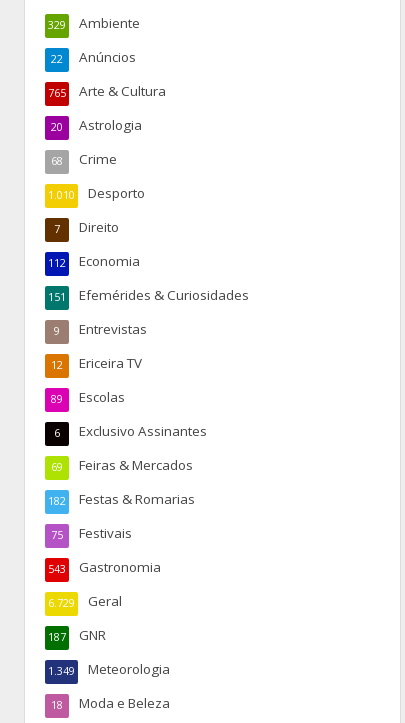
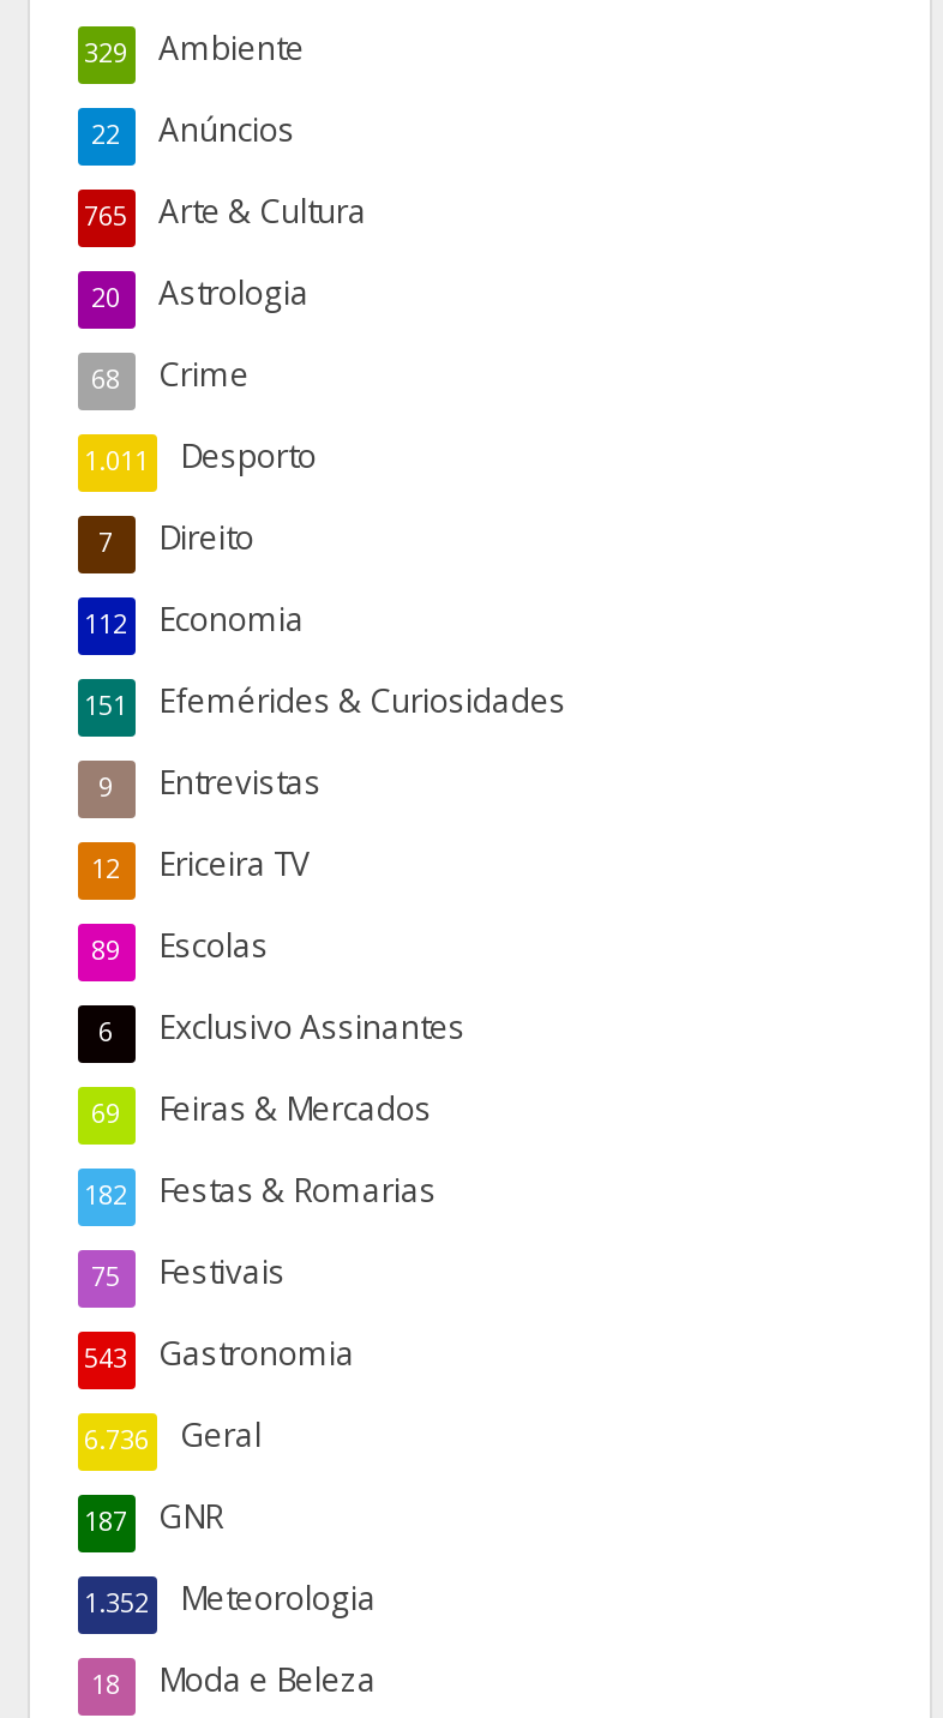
[47,184,144,202] 1.010 Desporto -> [84,434,317,477] 1.011 Desporto
[47,592,121,610] 6.729 Geral -> [84,1413,262,1456] 6.736 Geral
[47,660,169,678] 1.349 Meteorologia -> [84,1576,377,1620] 1.352 Meteorologia

